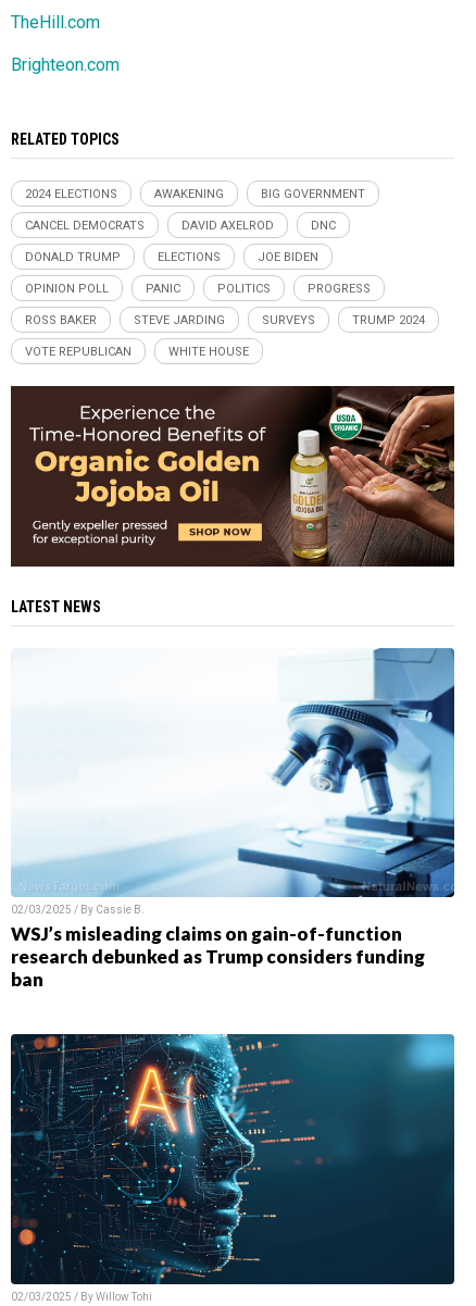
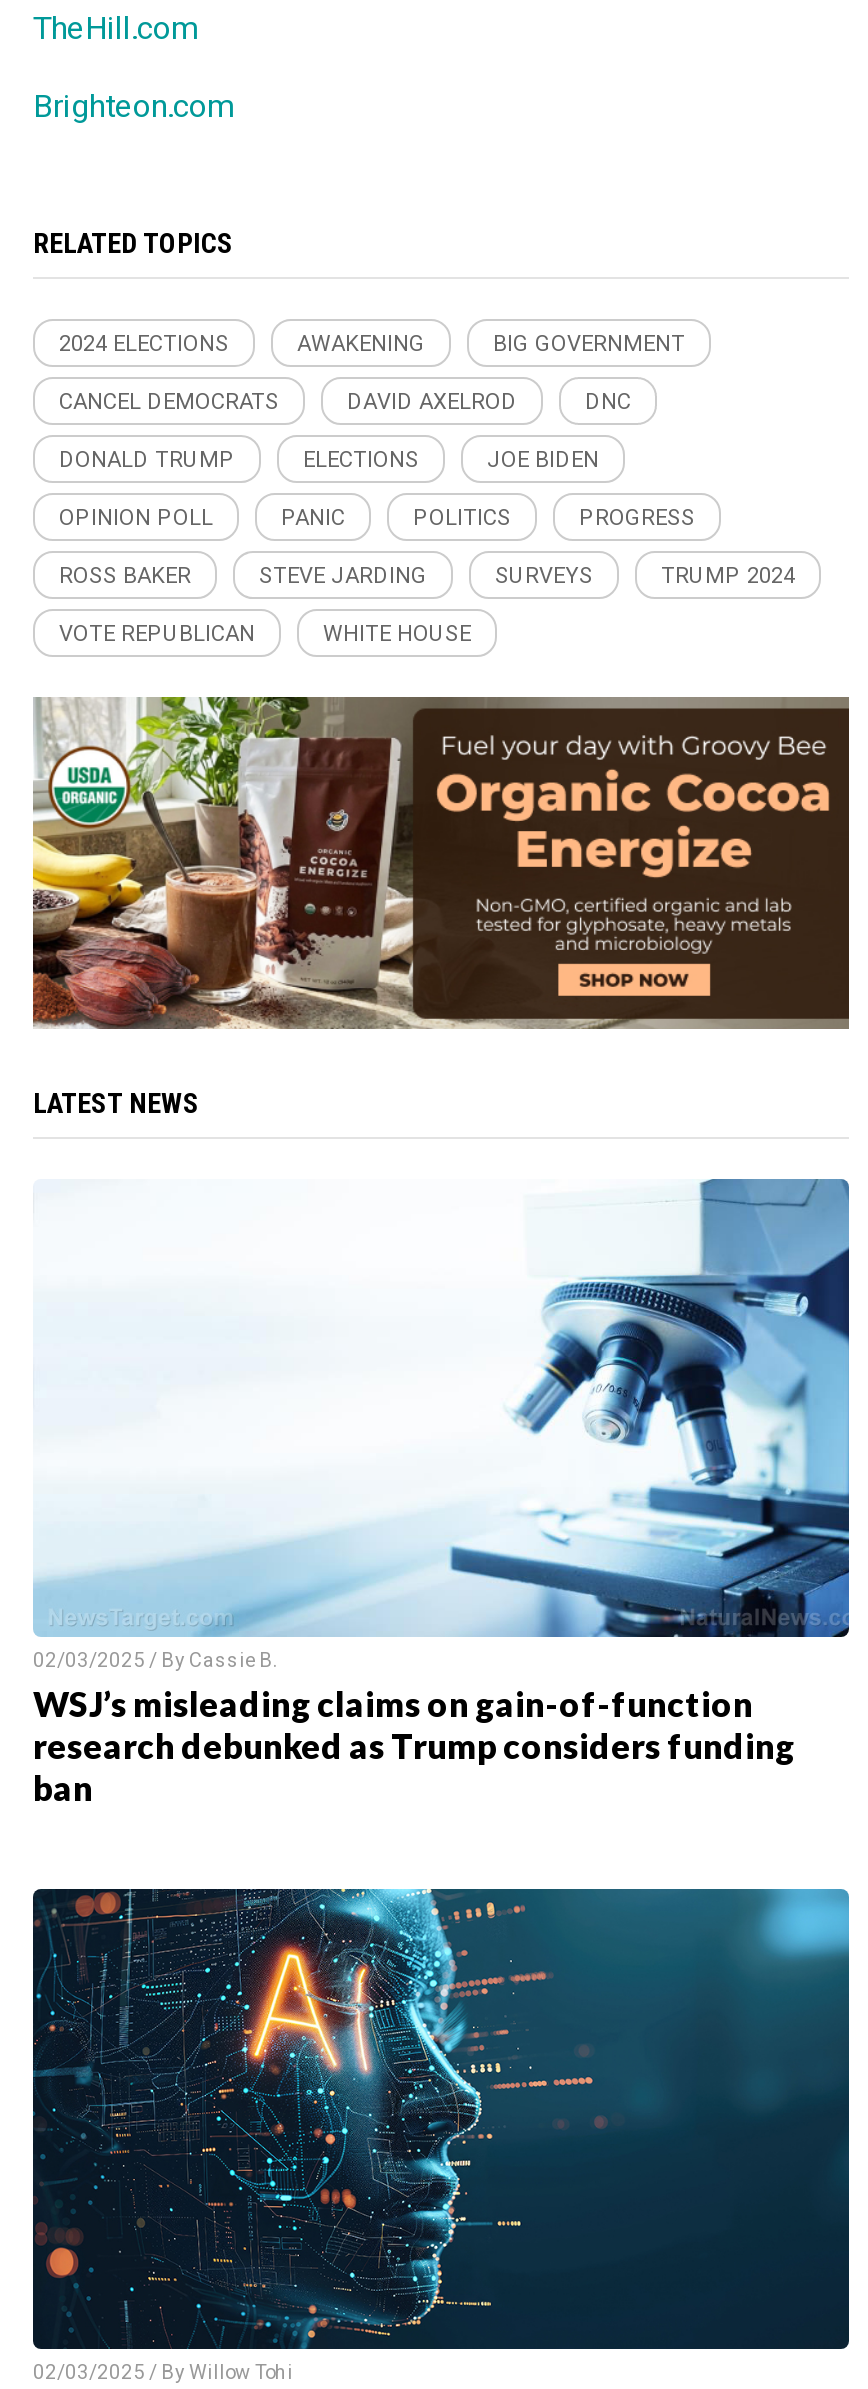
[10,385,455,568] [image] -> [31,695,851,1031] [image]

